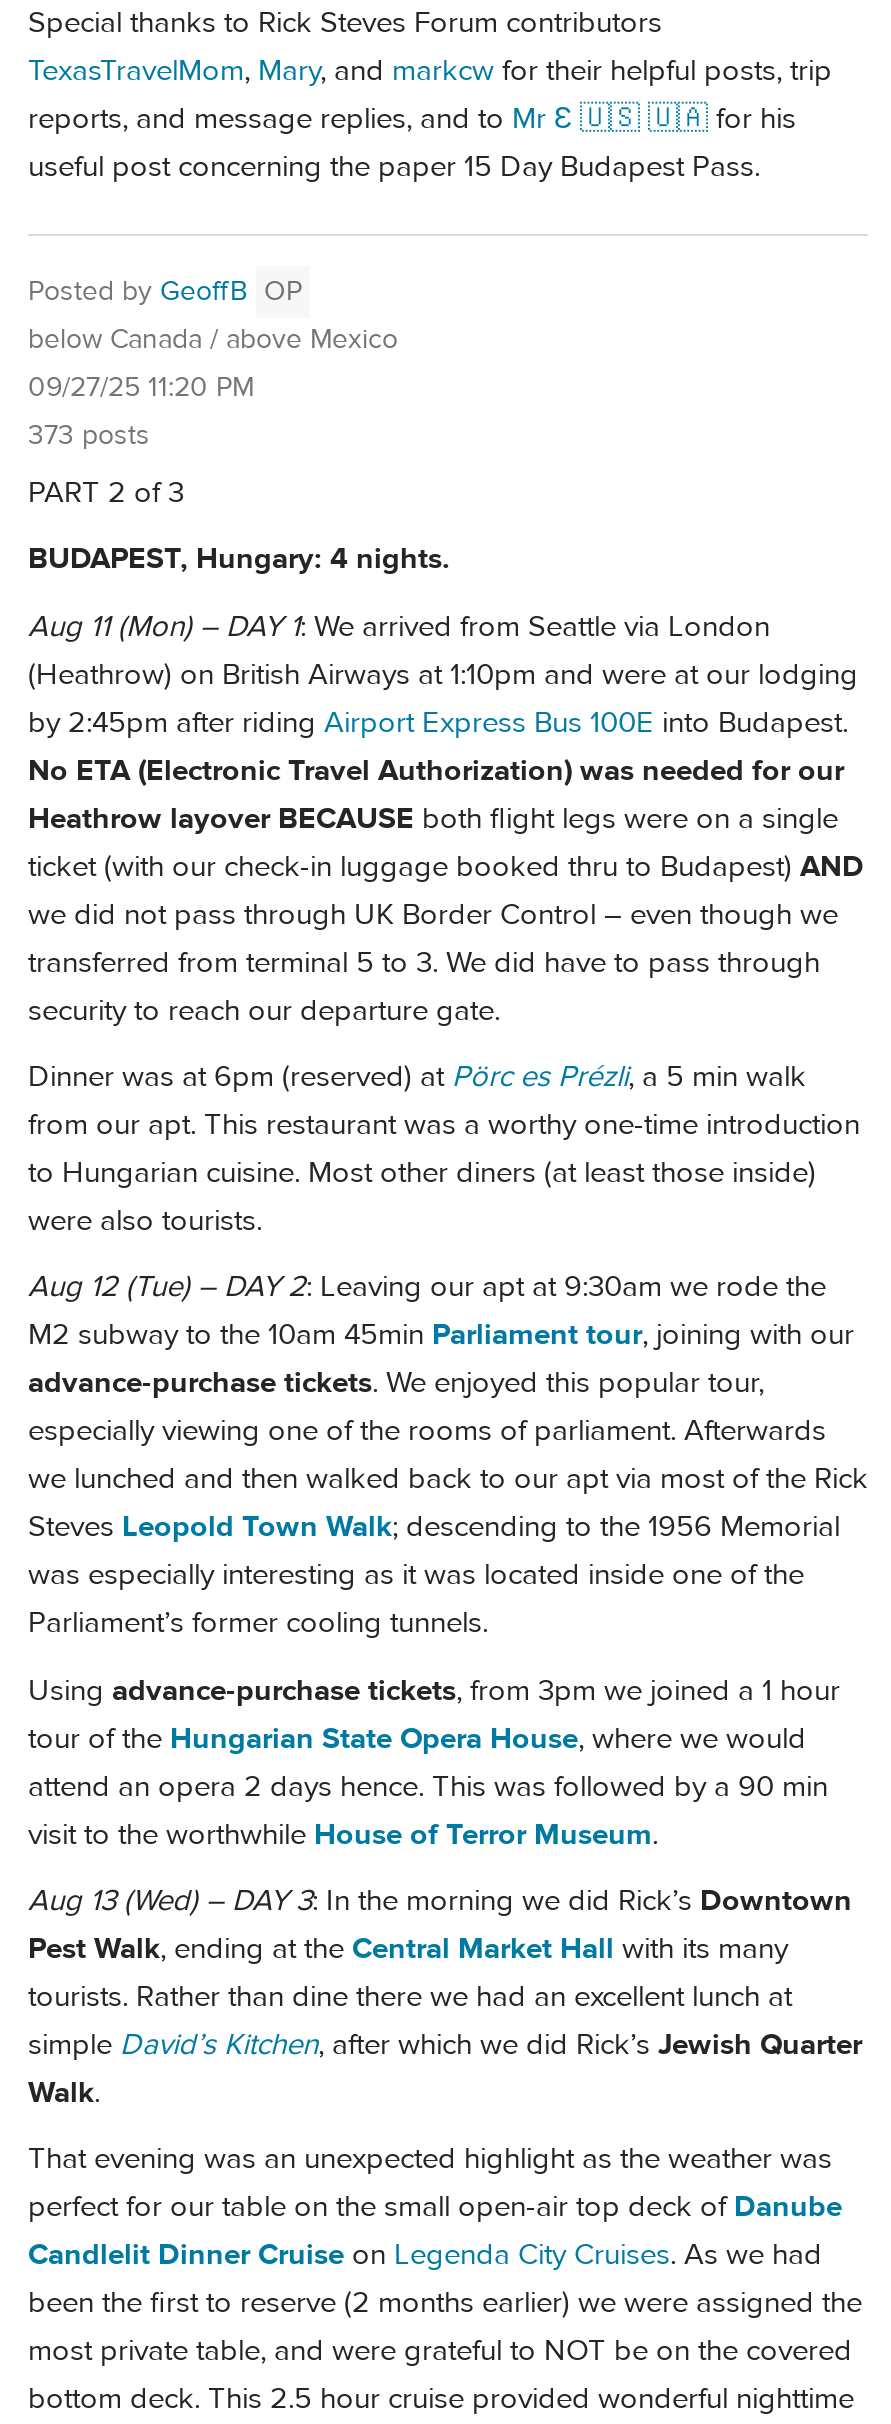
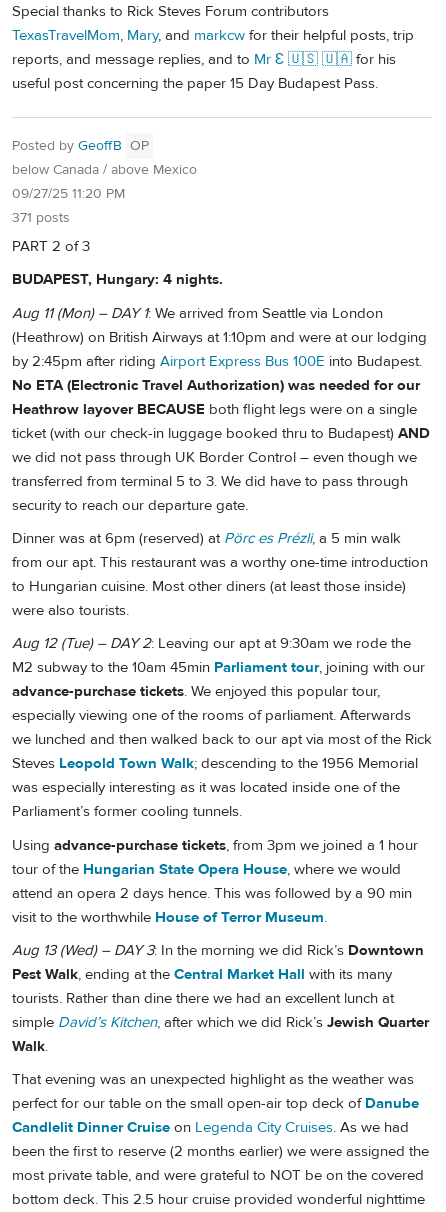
[28,418,150,454] 373 posts -> [12,209,70,227] 371 posts

